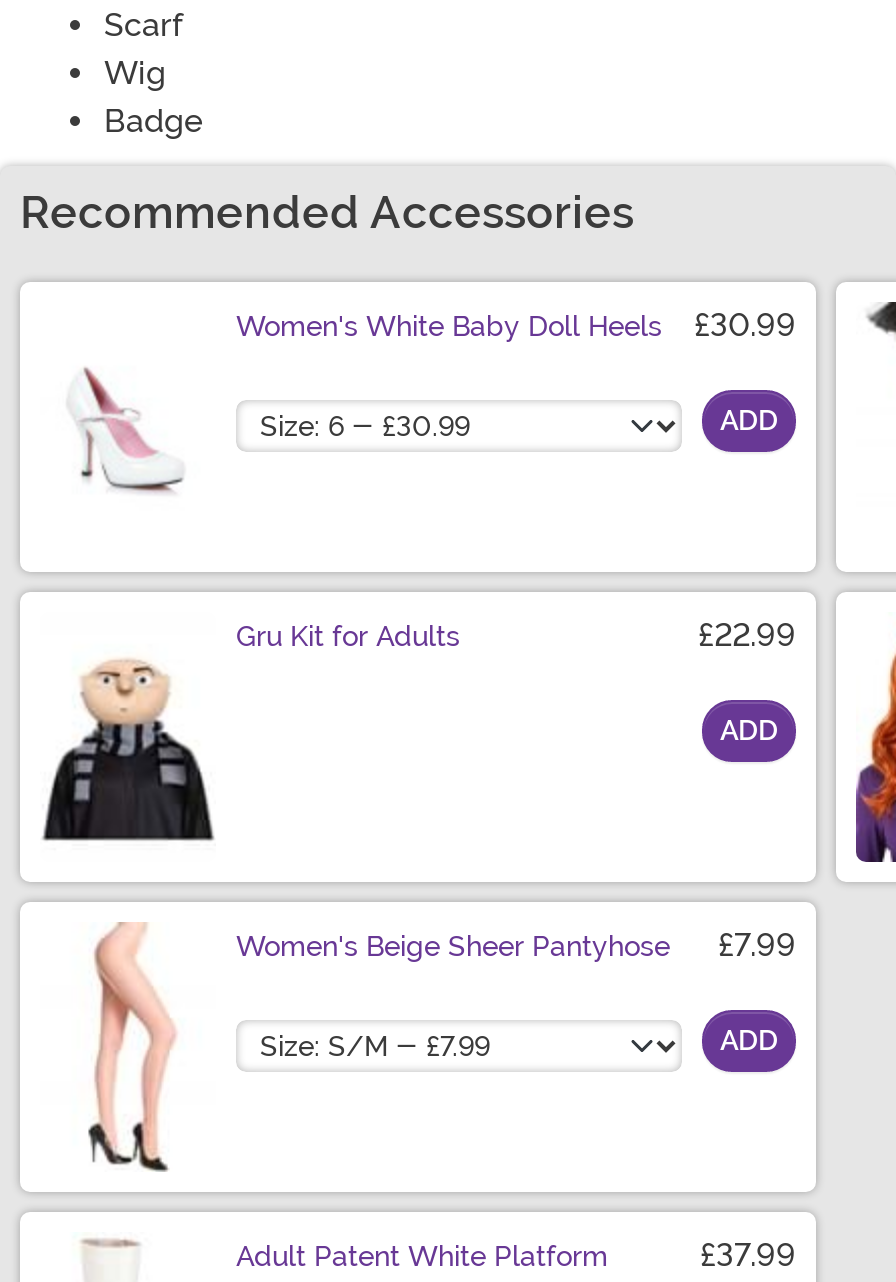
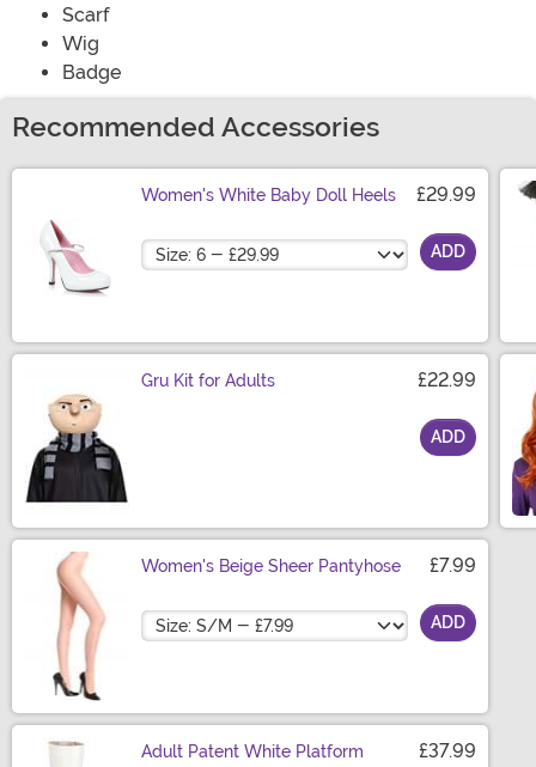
[236,306,796,344] Women's White Baby Doll Heels £30.99 -> [141,183,476,206] Women's White Baby Doll Heels £29.99

